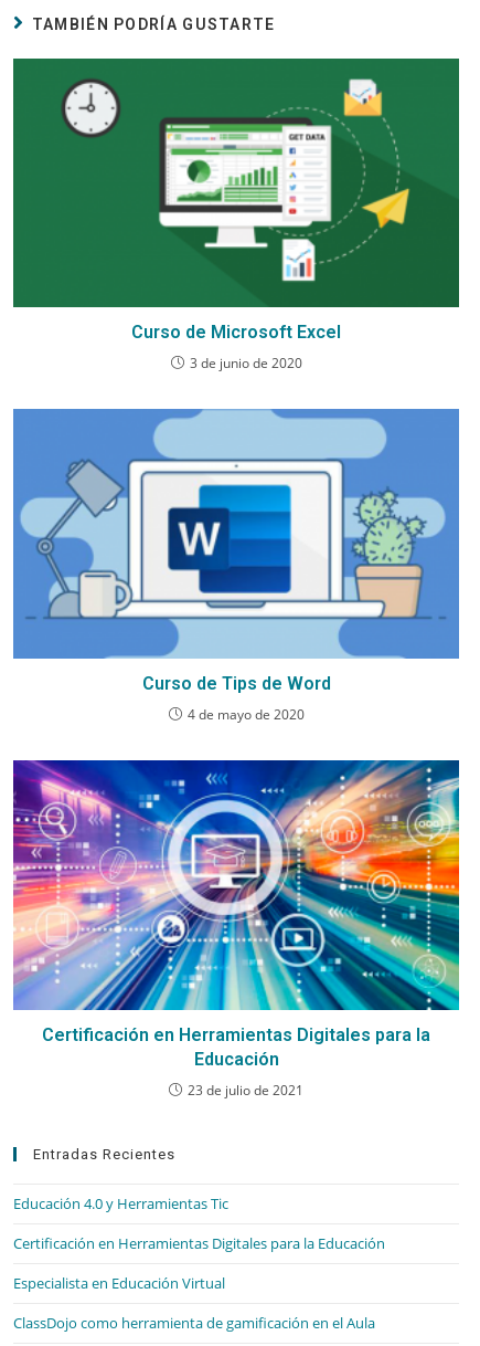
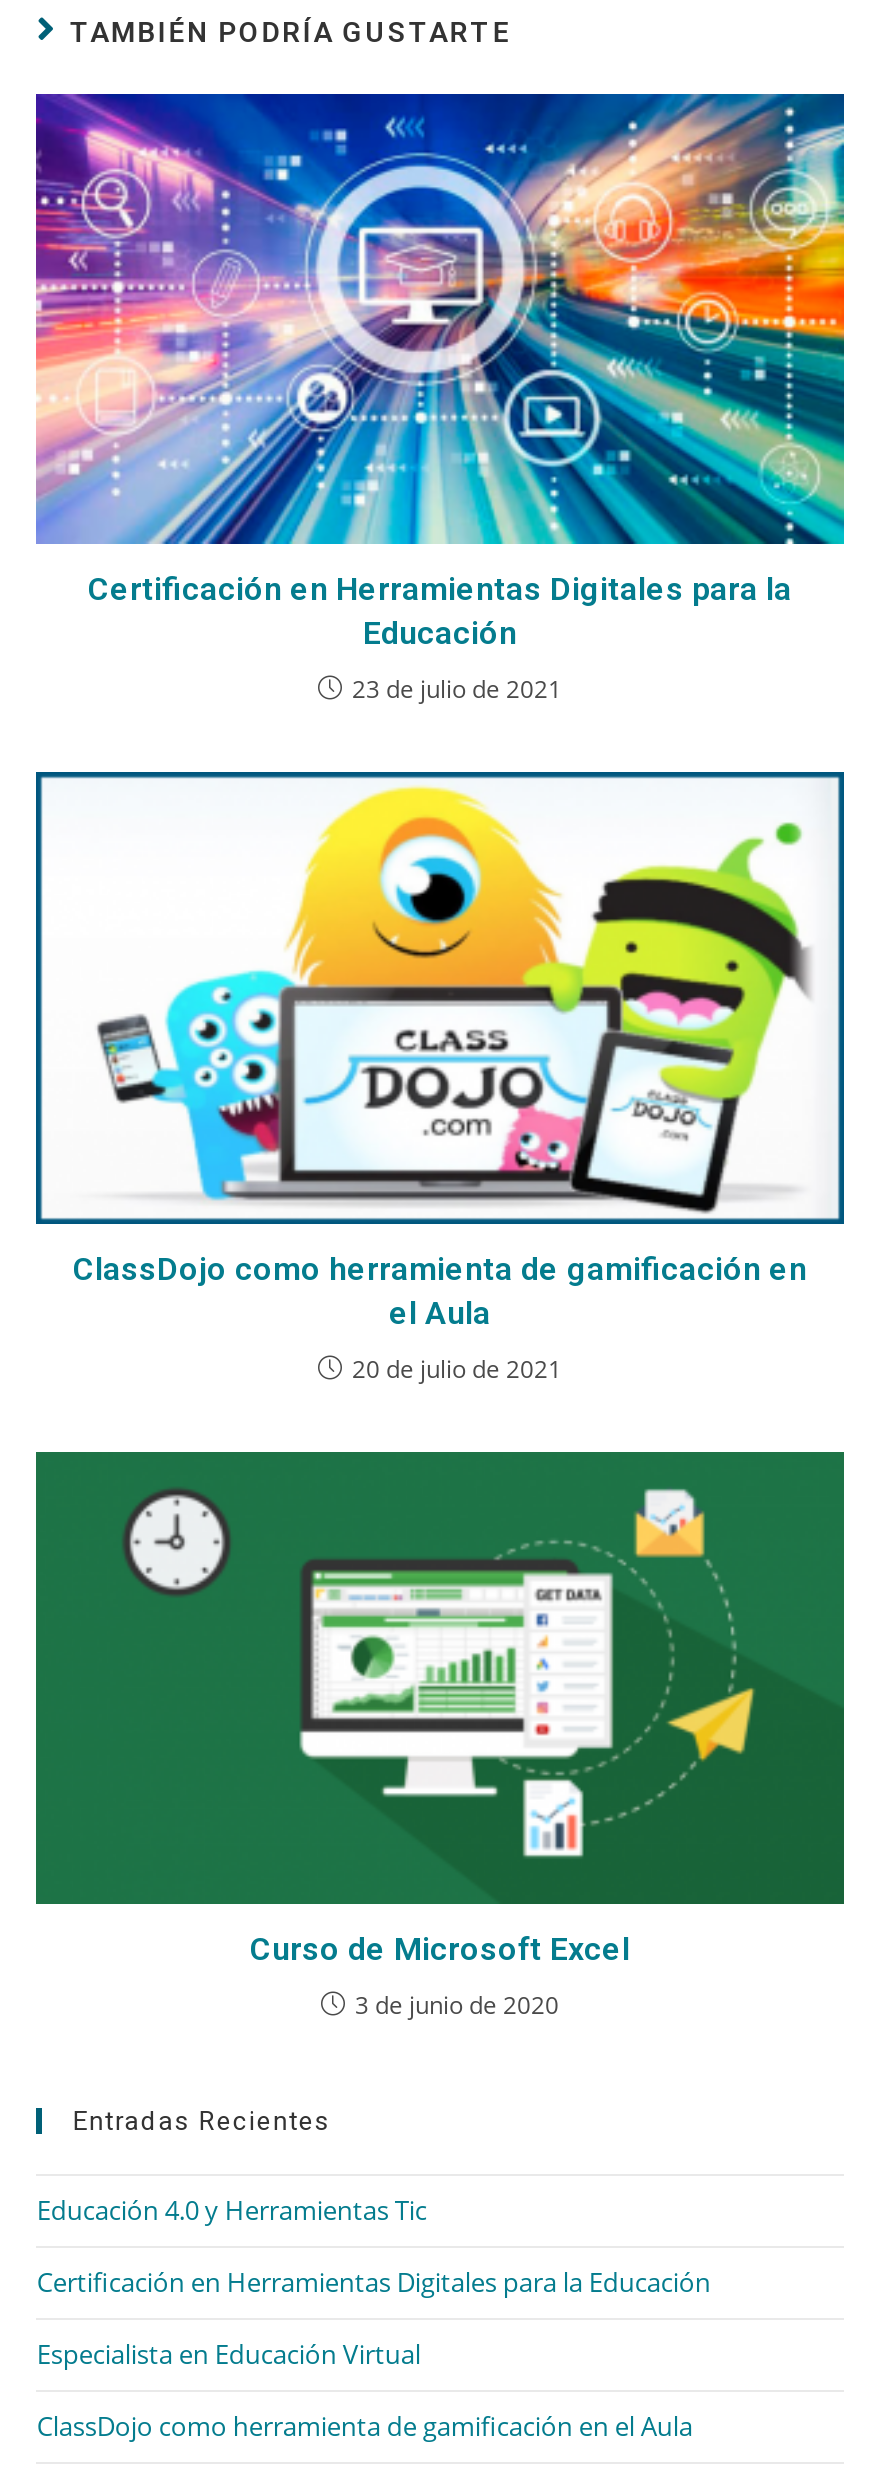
moved [12,57,460,373] -> [34,1450,846,2022]: [image] | Curso de Microsoft Excel | 3 de junio de 2020
[12,408,460,660] [image] -> [36,772,844,1224] [image]
[142,673,330,724] Curso de Tips de Word | 4 de mayo de 2020 -> none
moved [11,759,461,1099] -> [32,90,848,707]: [image] | Certificación en Herramientas Digitales para la | Educación | 23 de julio de 2021
none -> [73,1250,807,1386] ClassDojo como herramienta de gamificación en | el Aula | 20 de julio de 2021

